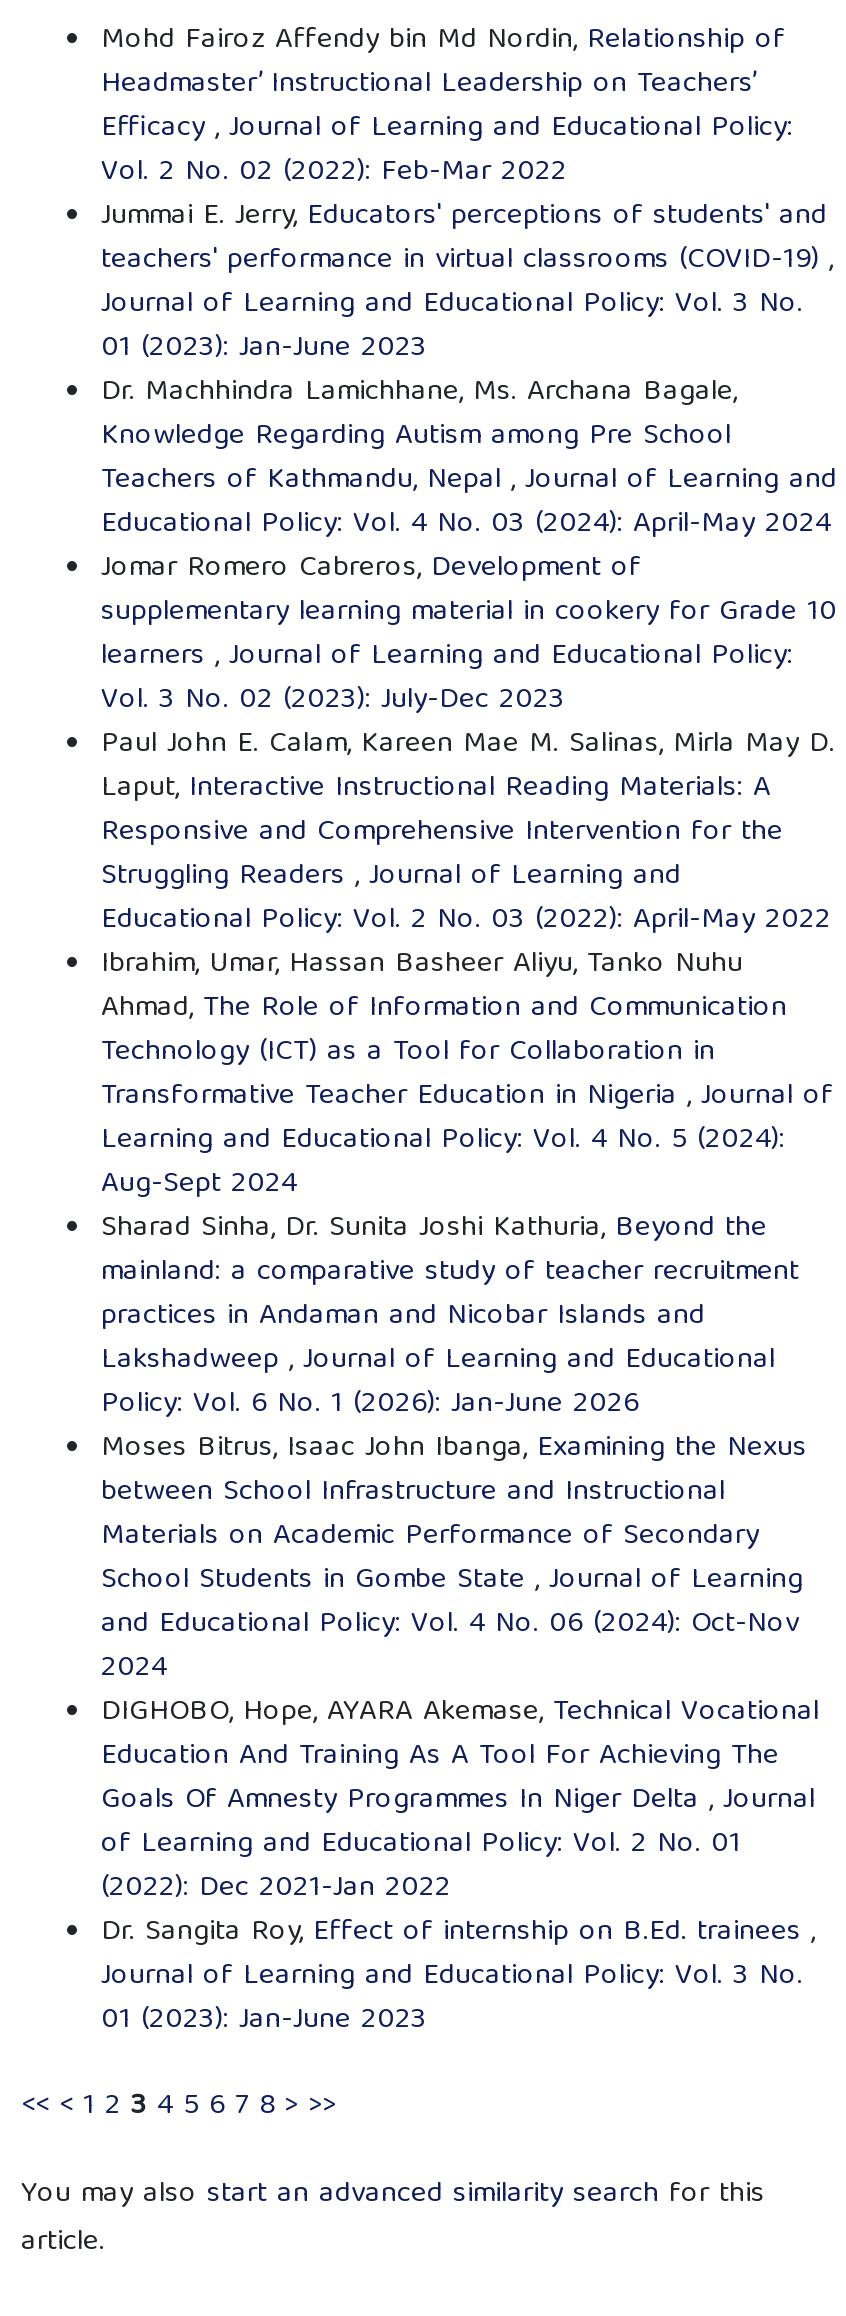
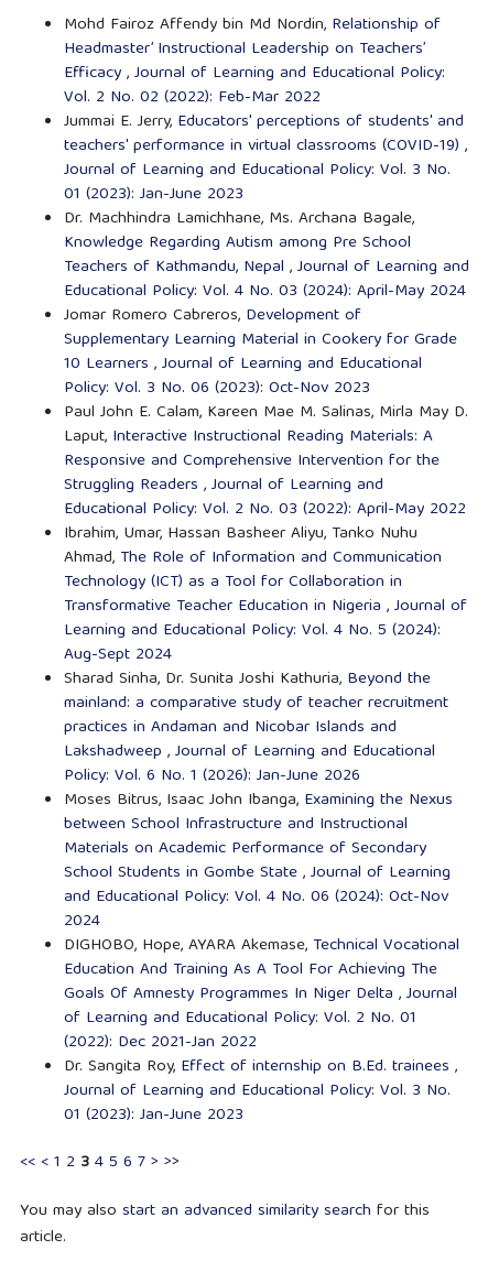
[101,587,837,727] supplementary learning material in cookery for Grade 10 | learners, Journal of Learning and Educational Policy: | Vol. 3 No. 02 (2023): July-Dec 2023 -> [64,326,457,403] Supplementary Learning Material in Cookery for Grade | 10 Learners, Journal of Learning and Educational | Policy: Vol. 3 No. 06 (2023): Oct-Nov 2023
[21,2081,337,2133] << < 1 2 3 4 5 6 7 8 > >> -> [20,1149,180,1177] << < 1 2 3 4 5 6 7 > >>

